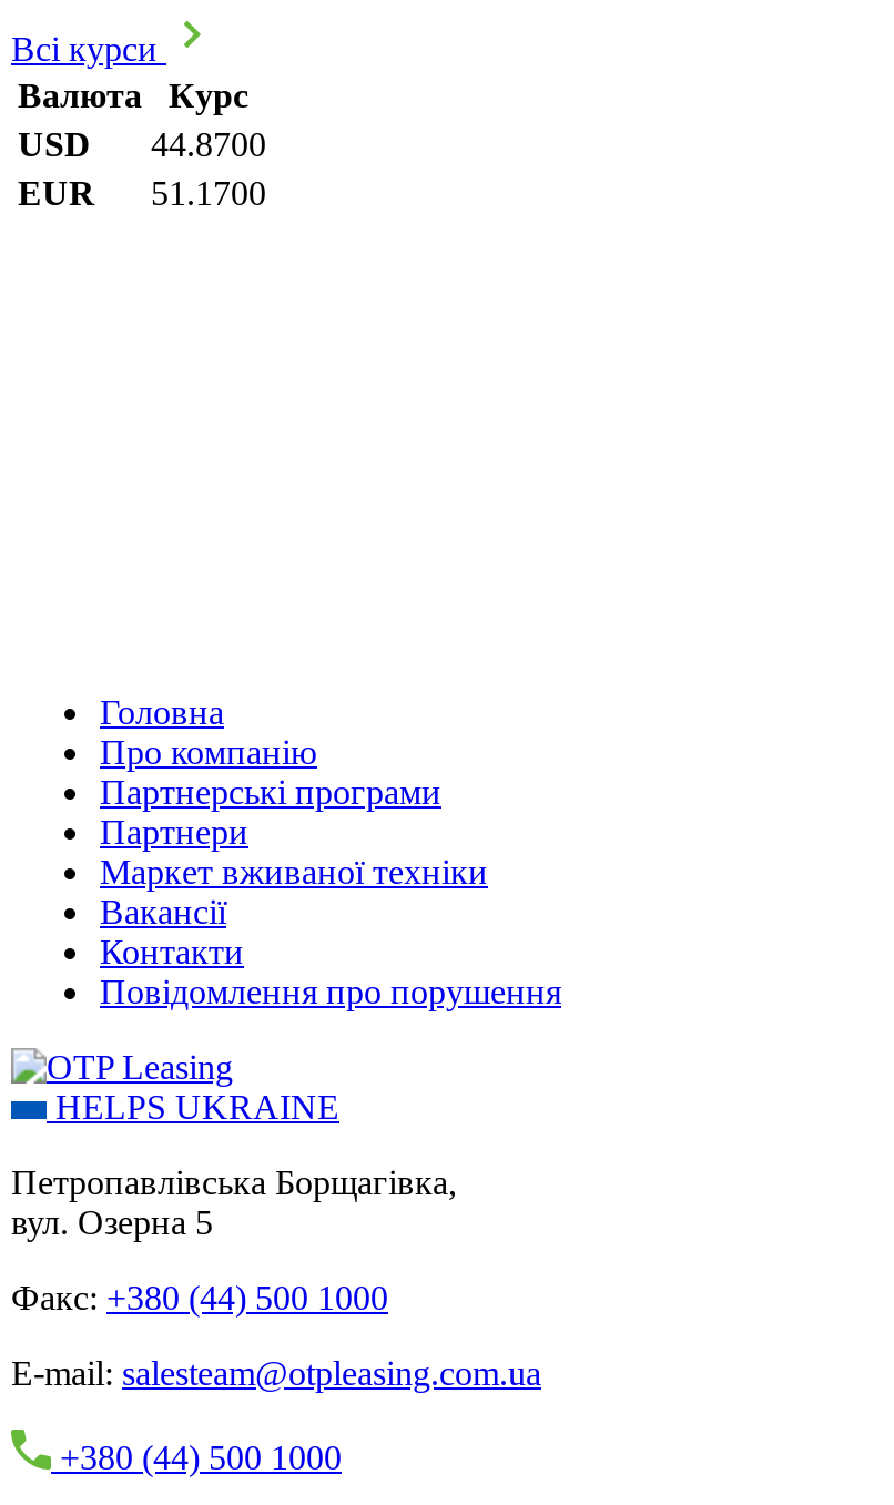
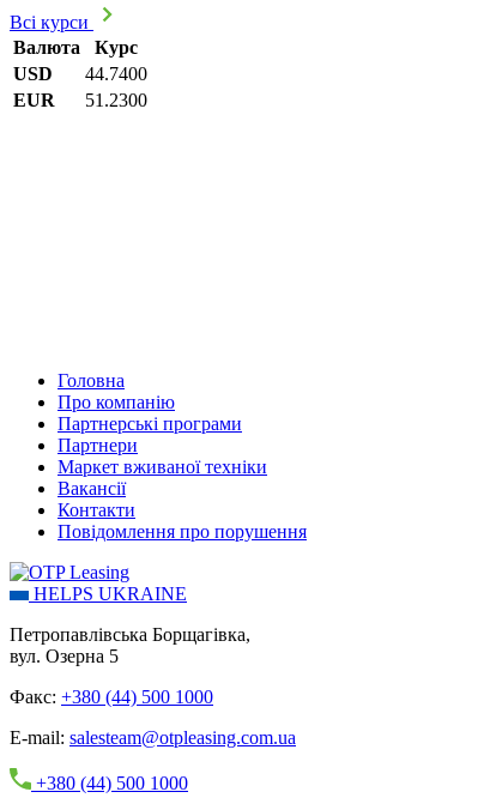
[18,125,266,163] USD 44.8700 -> [13,63,147,84] USD 44.7400
[18,174,266,212] EUR 51.1700 -> [13,90,147,110] EUR 51.2300

